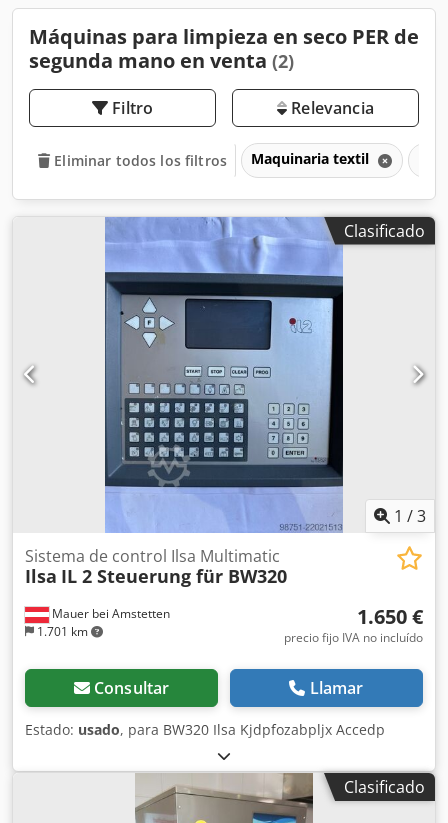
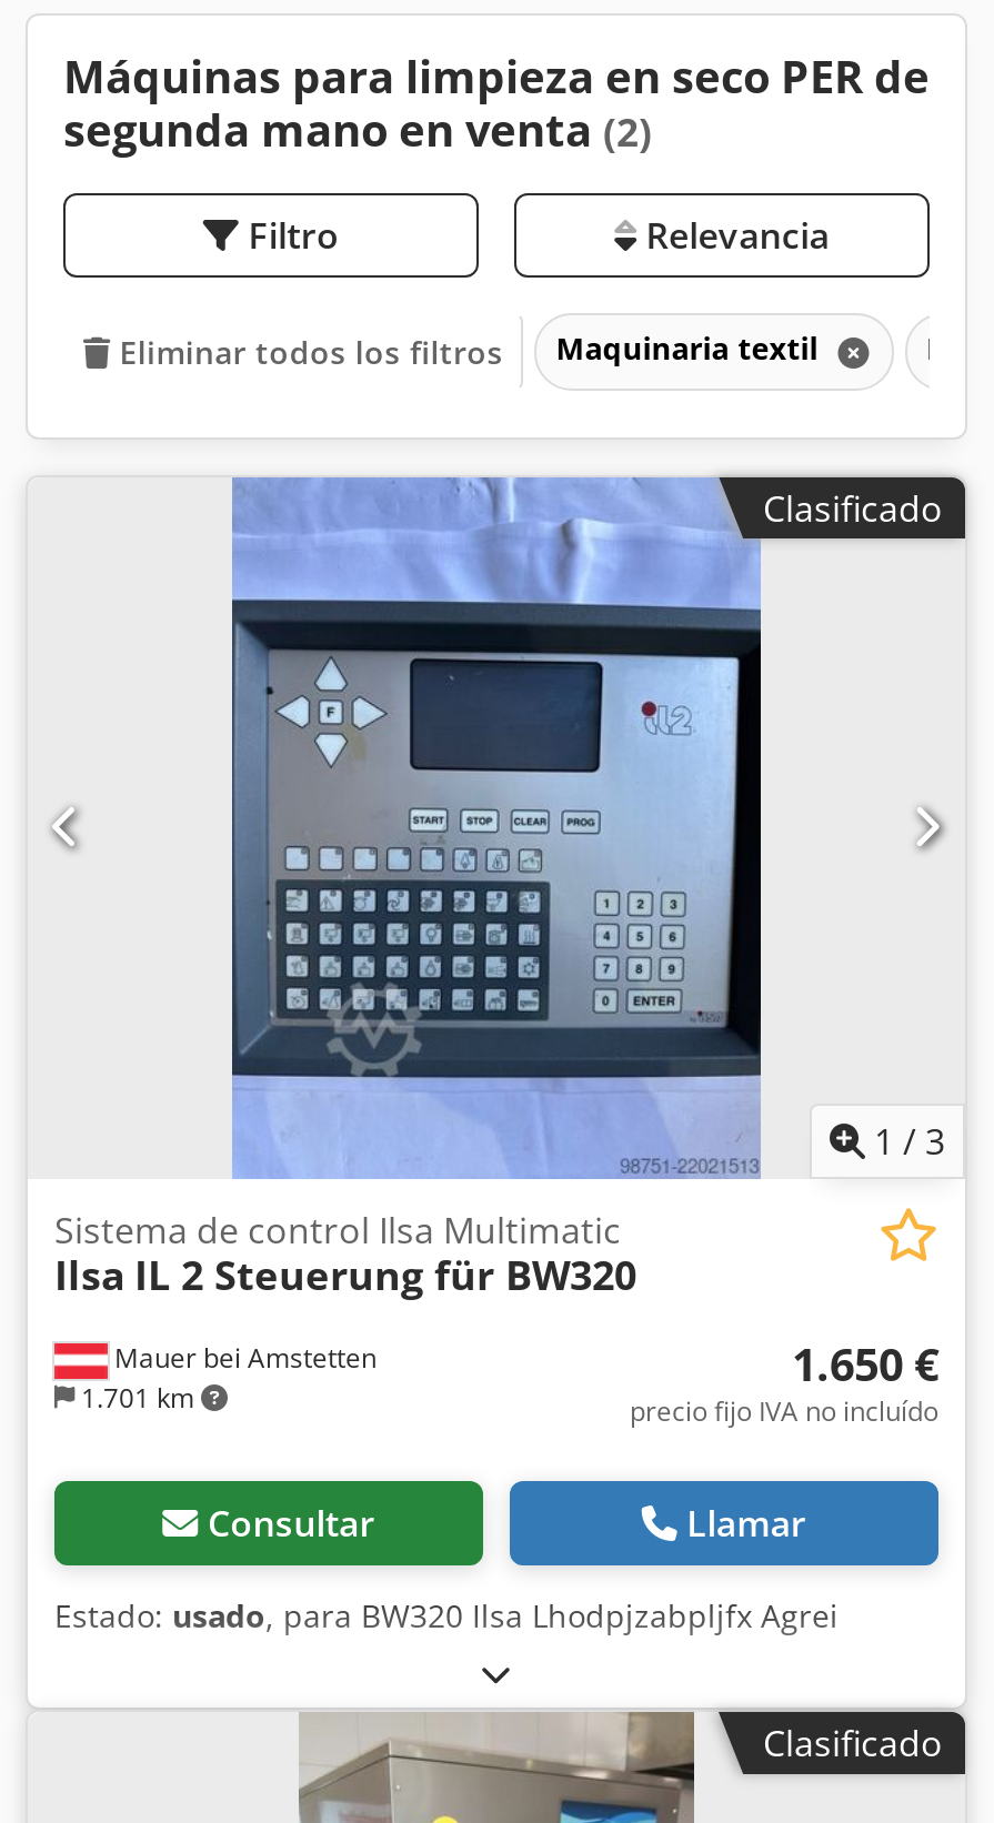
[25,720,385,739] Estado: usado, para BW320 Ilsa Kjdpfozabpljx Accedp -> [54,1594,839,1636] Estado: usado, para BW320 Ilsa Lhodpjzabpljfx Agrei

